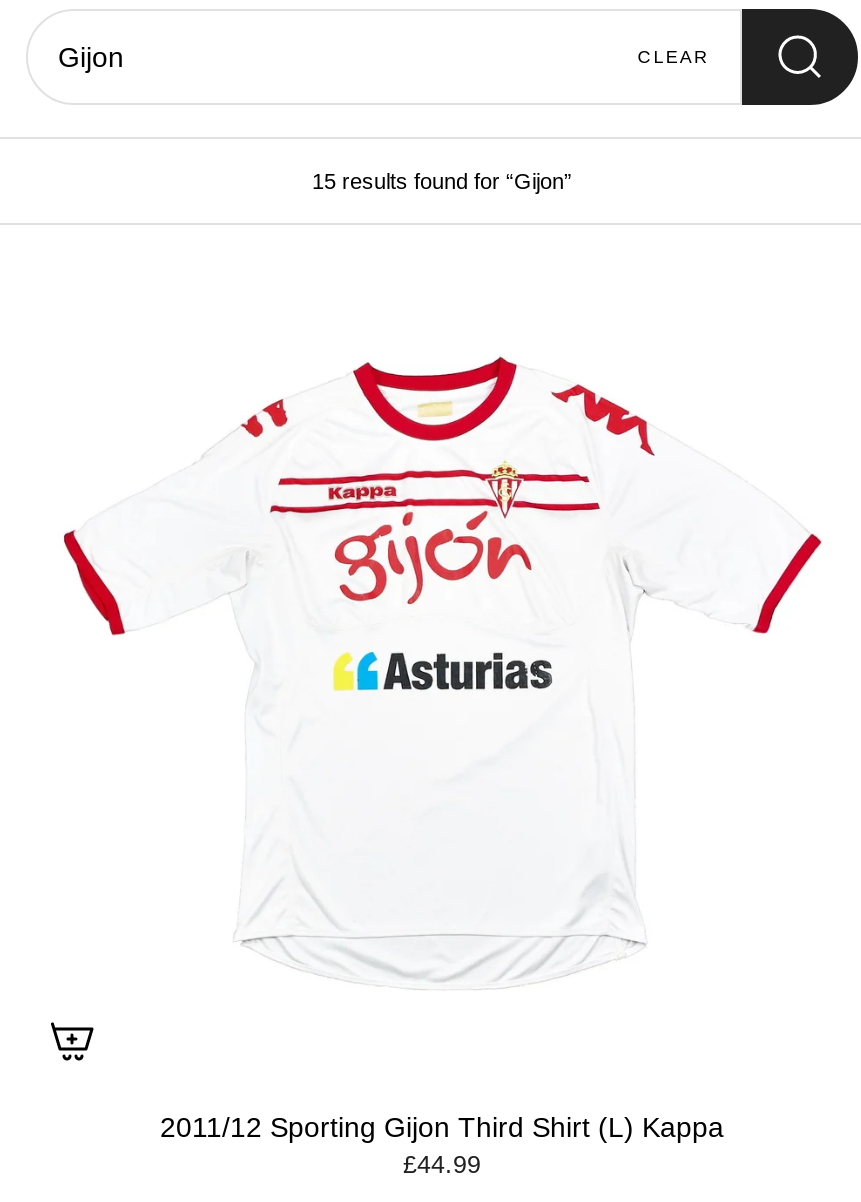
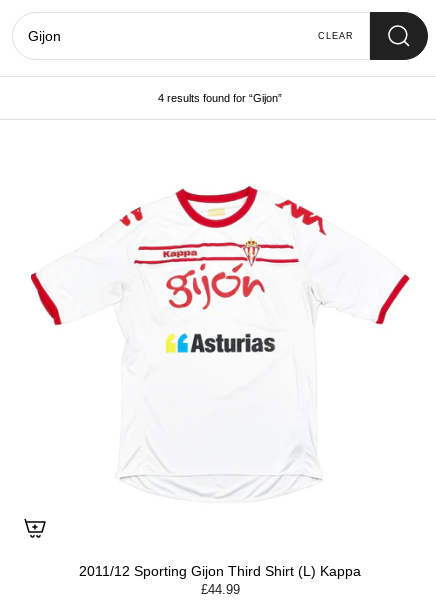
[312,169,572,193] 15 results found for “Gijon” -> [158,92,282,104] 4 results found for “Gijon”

